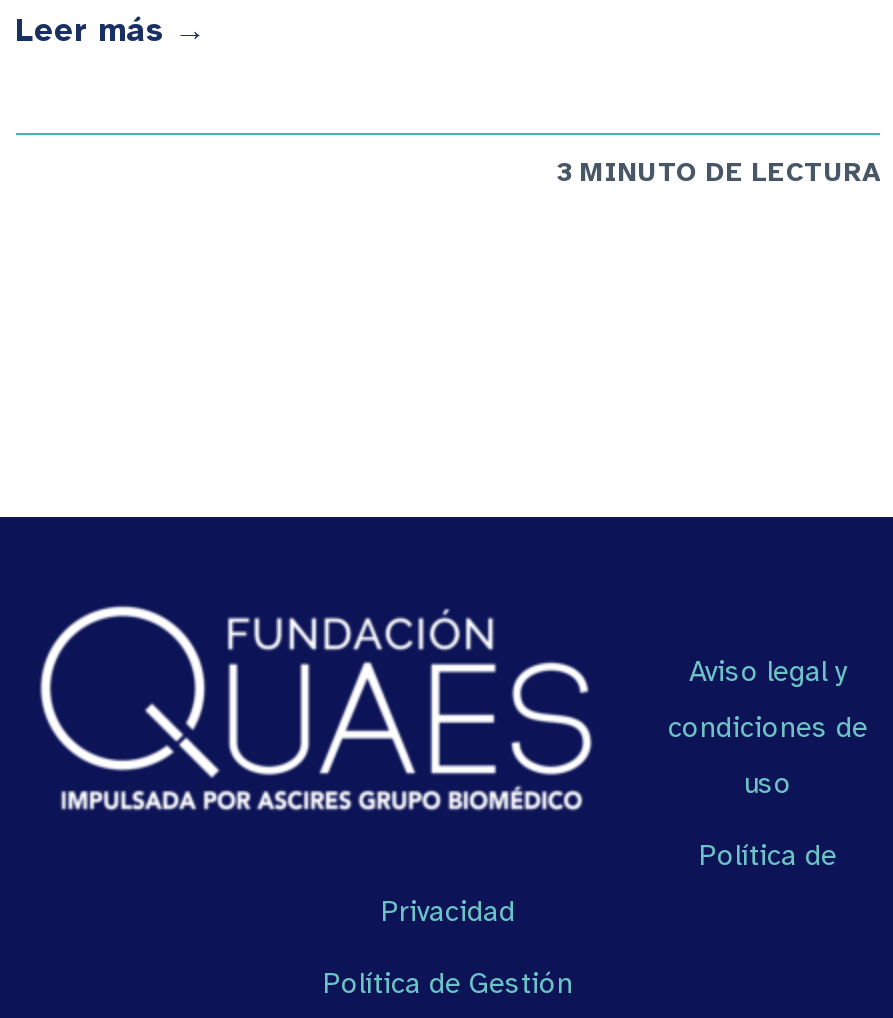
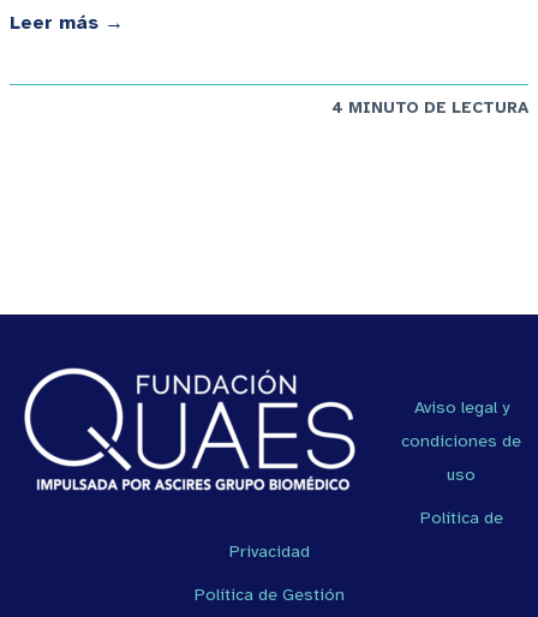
[556,155,880,189] 3 MINUTO DE LECTURA -> [331,97,528,118] 4 MINUTO DE LECTURA

